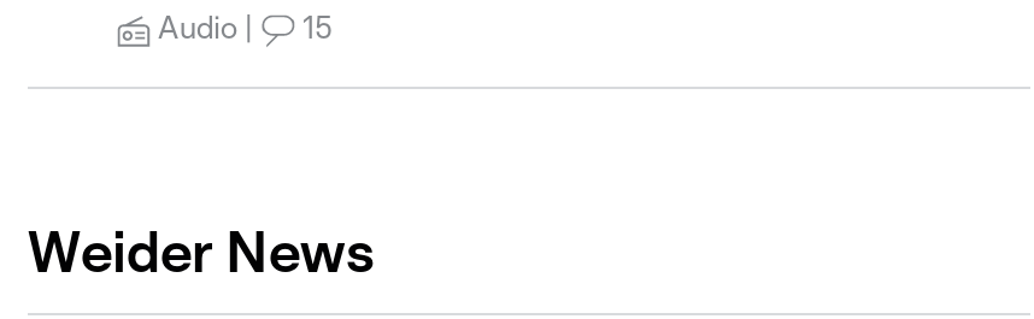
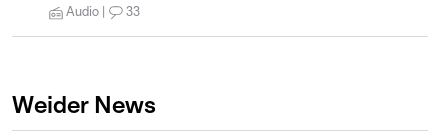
[302,14,331,46] 15 -> [126,6,140,19] 33

